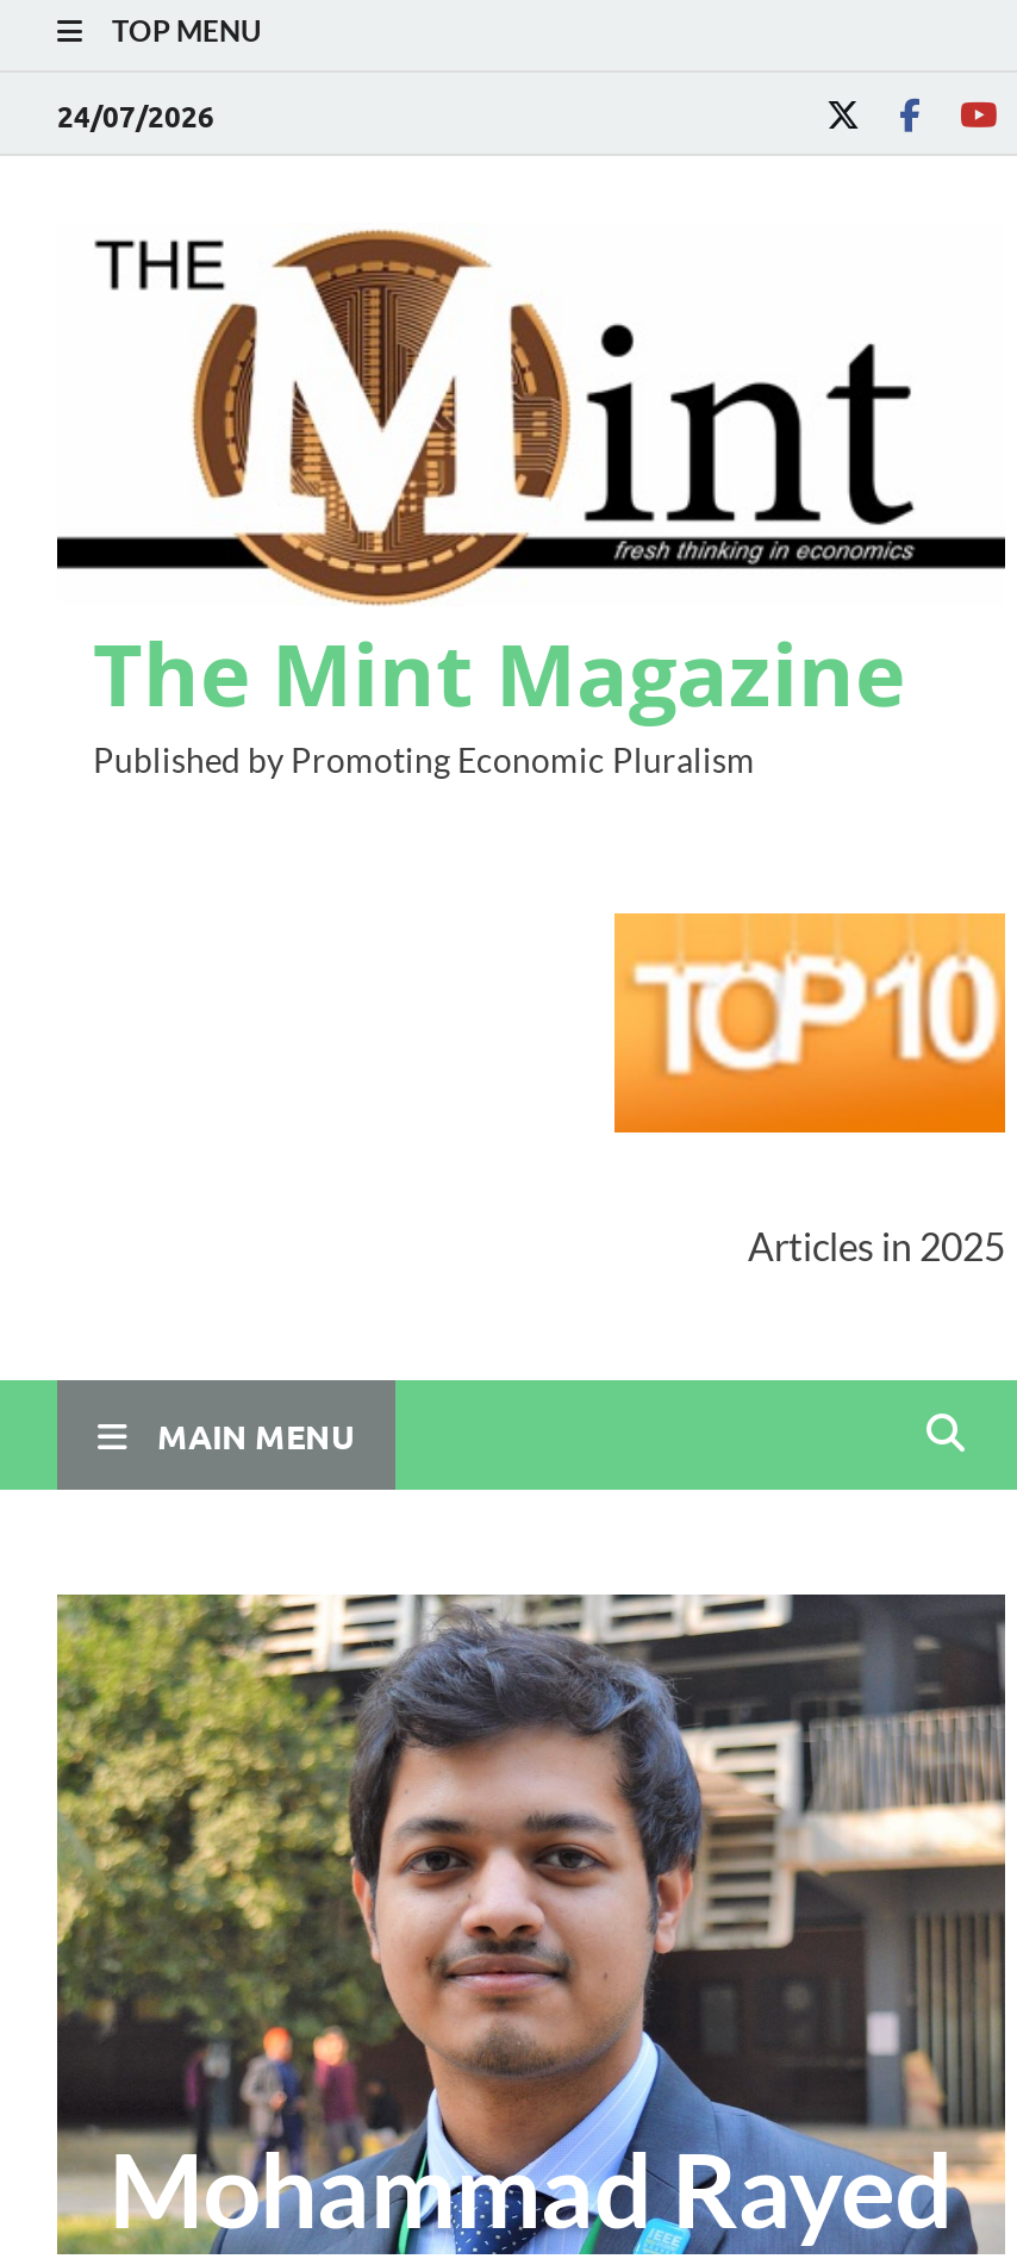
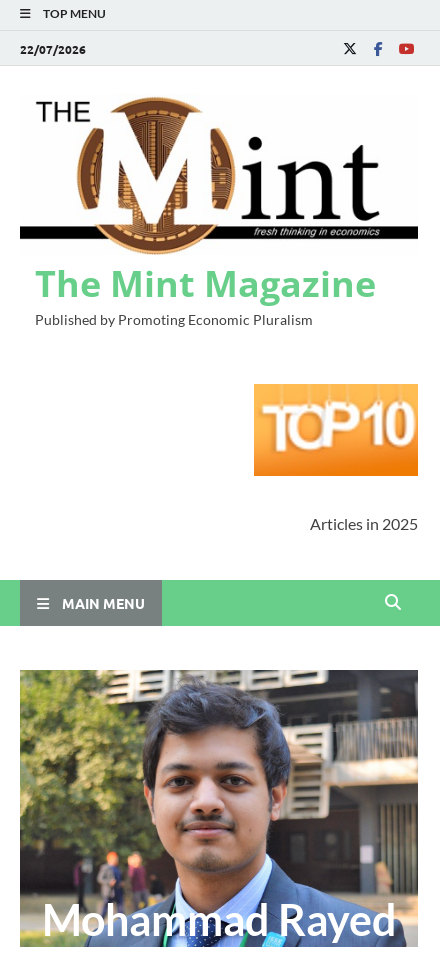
[57,95,214,133] 24/07/2026 -> [20,40,86,56] 22/07/2026

